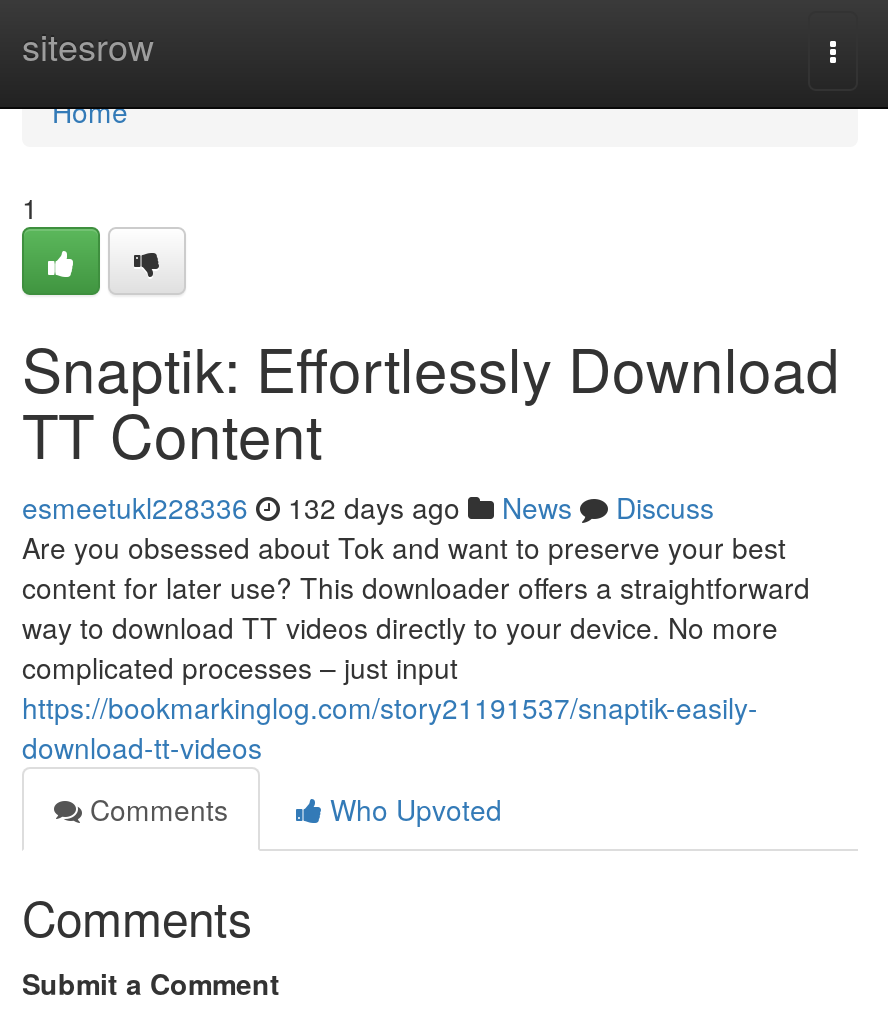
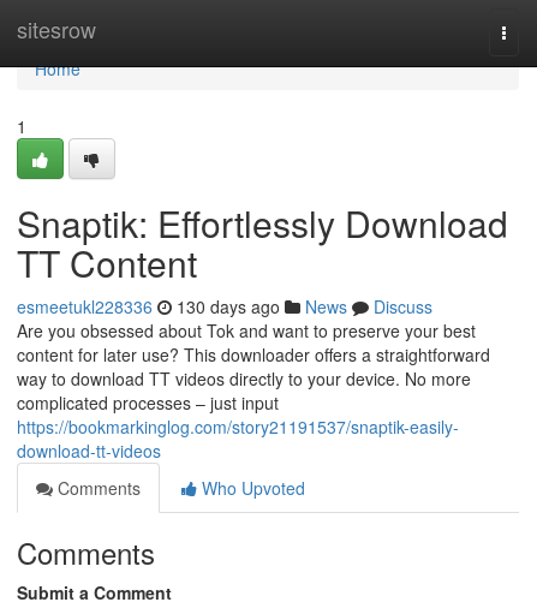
[22,487,714,527] esmeetukl228336 132 days ago News Discuss -> [17,294,432,318] esmeetukl228336 130 days ago News Discuss

